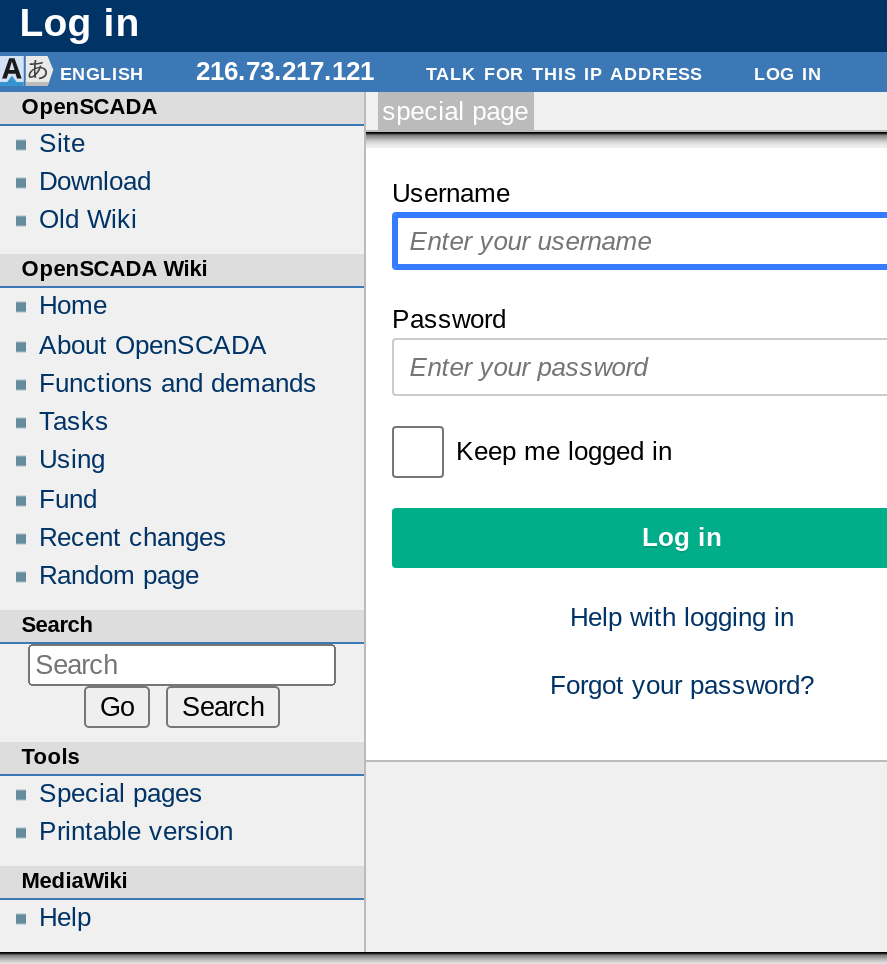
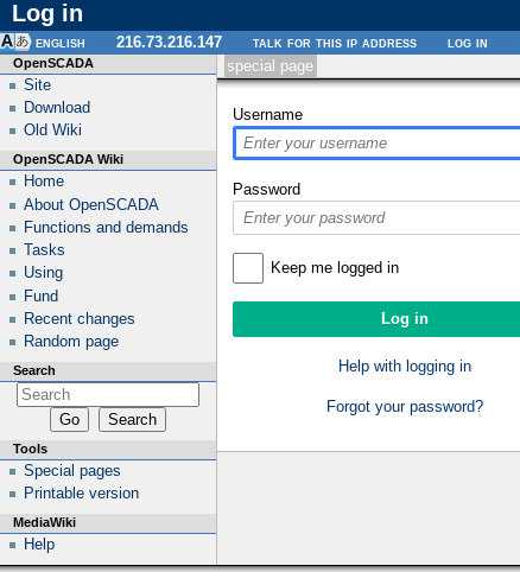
[196,56,374,86] 216.73.217.121 -> [116,33,222,51] 216.73.216.147

